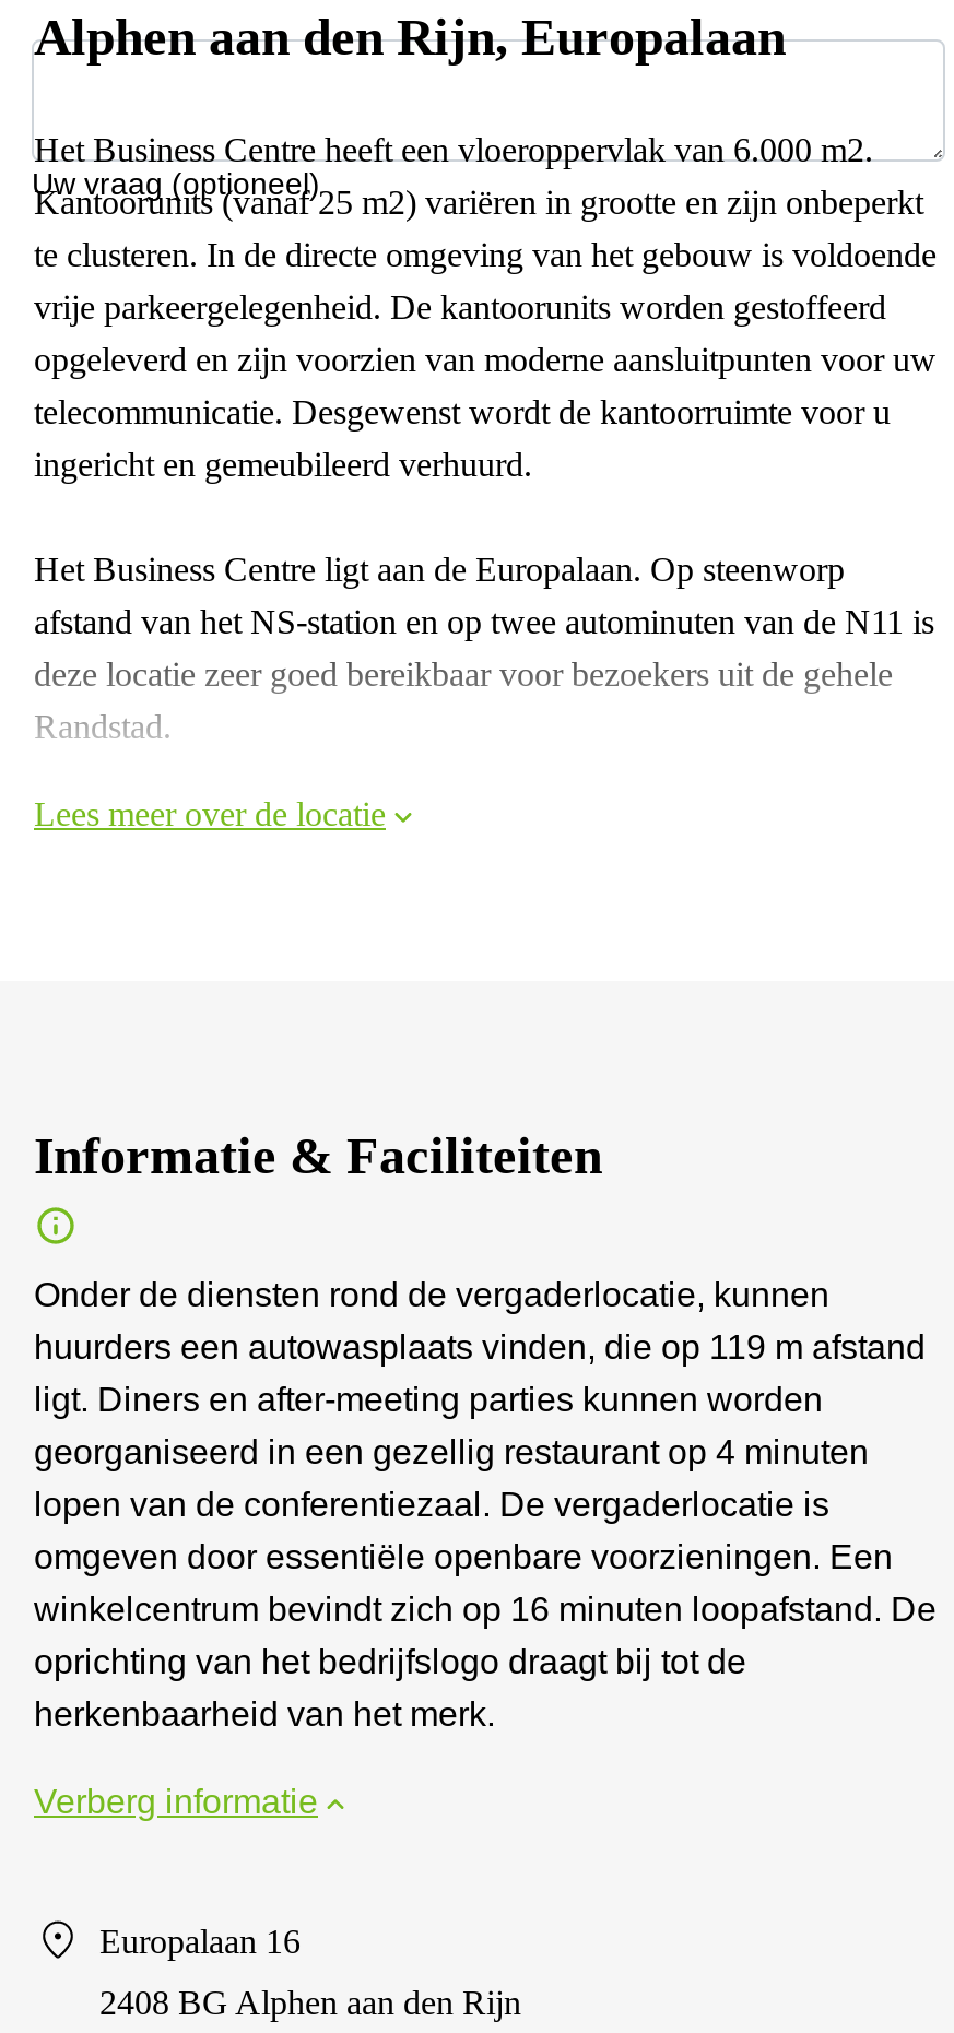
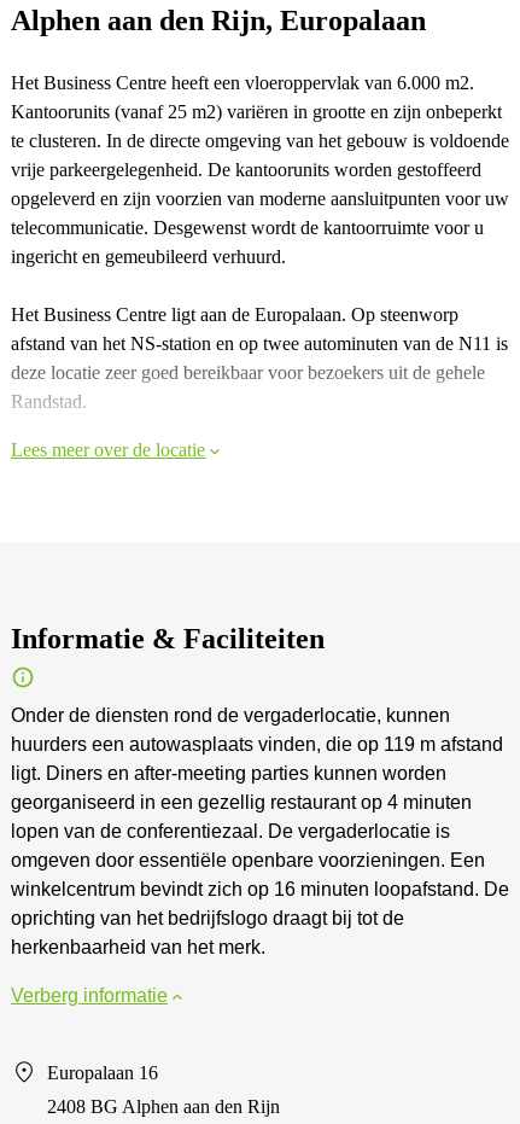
[32,166,320,201] Uw vraag (optioneel) -> none

